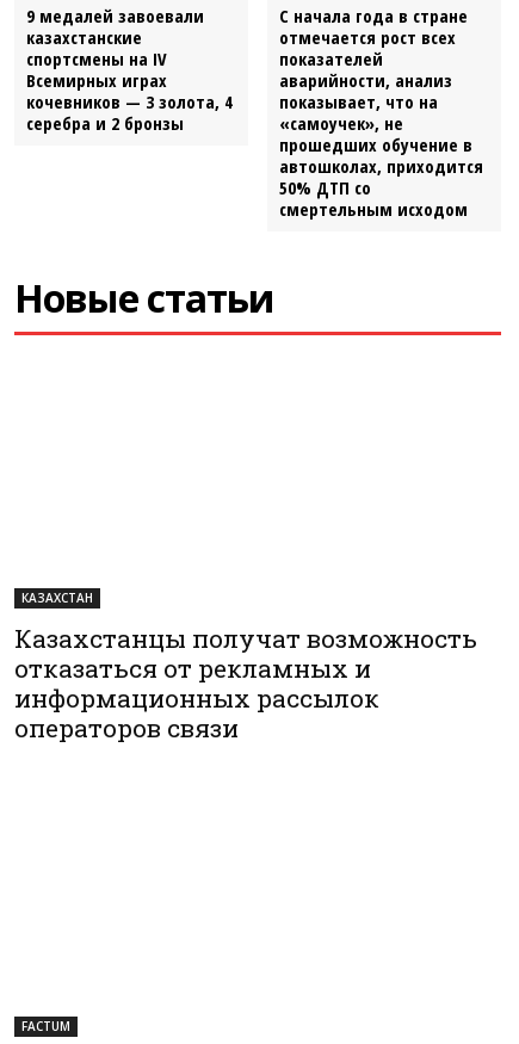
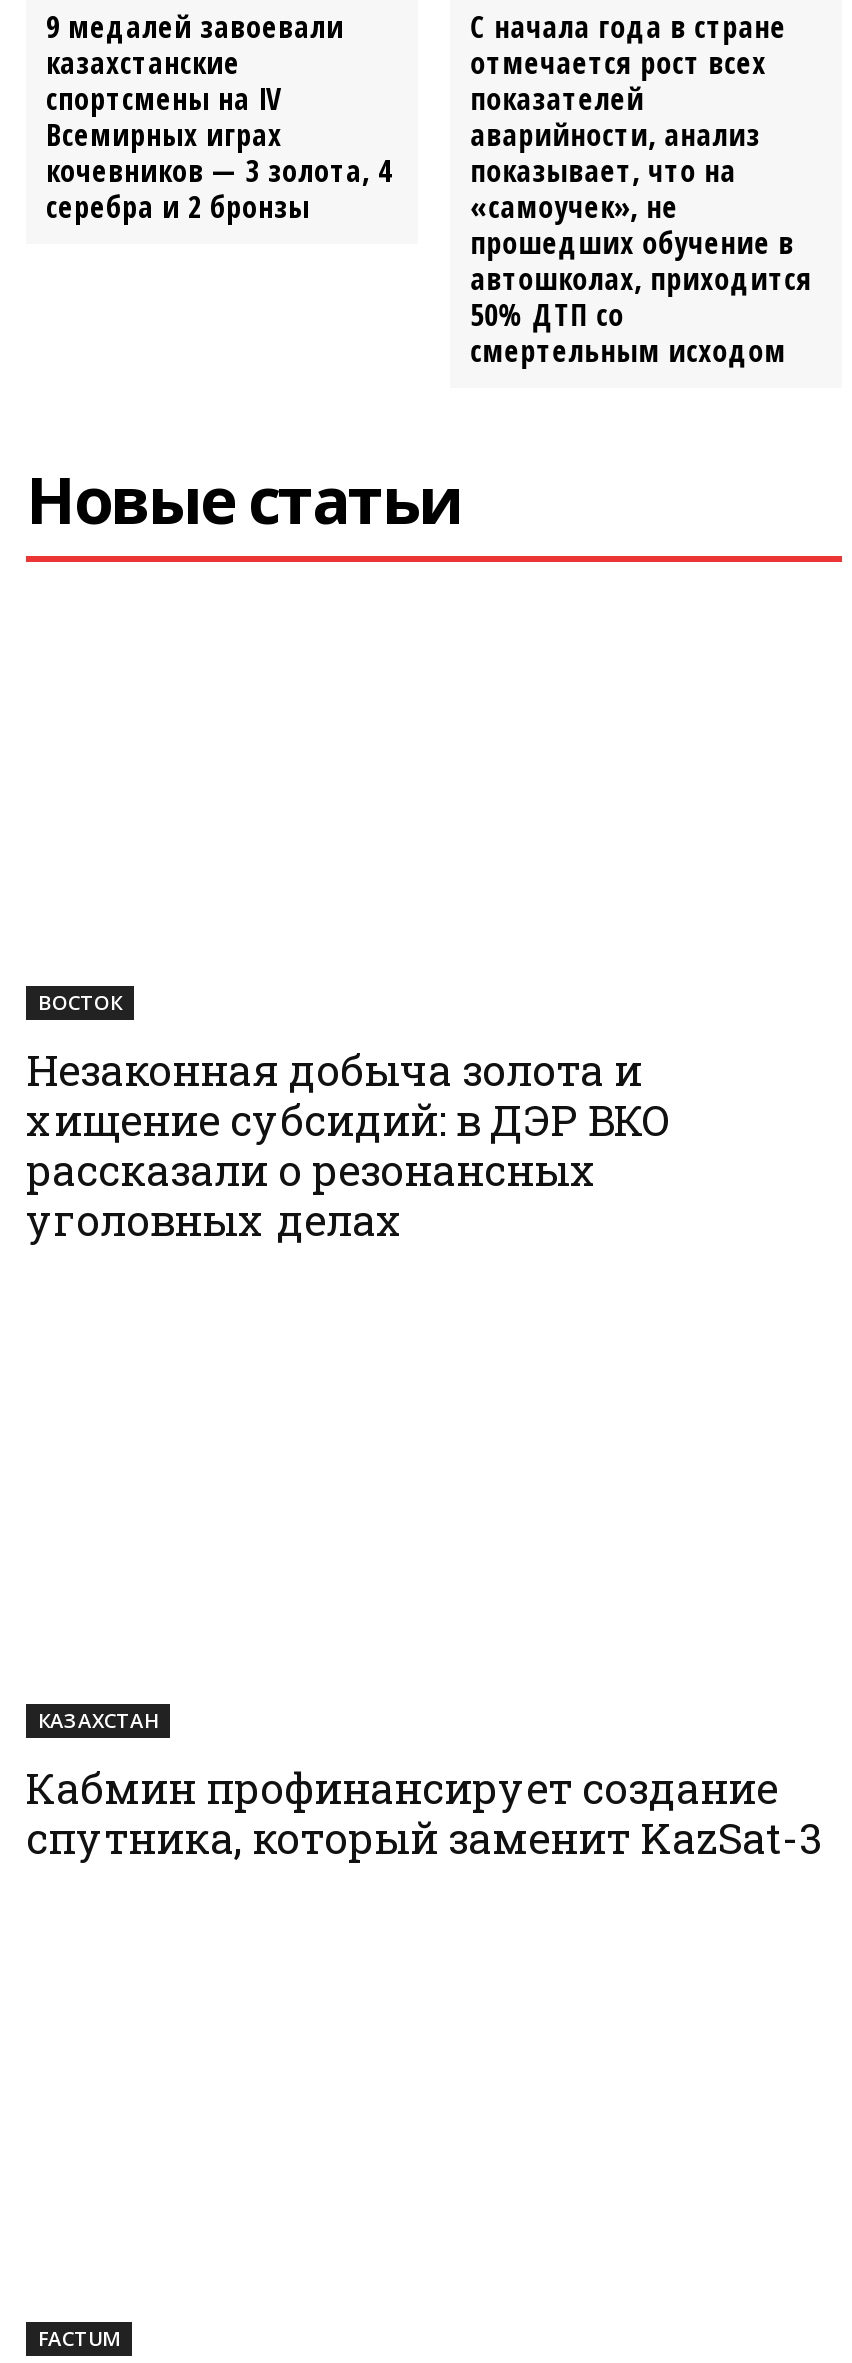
none -> [26,988,672,1248] ВОСТОК | Незаконная добыча золота и | хищение субсидий: в ДЭР ВКО | рассказали о резонансных | уголовных делах
moved [21,590,93,606] -> [38,1706,158,1734]: КАЗАХСТАН
[14,622,477,745] Казахстанцы получат возможность | отказаться от рекламных и | информационных рассылок | операторов связи -> [26,1760,822,1866] Кабмин профинансирует создание | спутника, который заменит KazSat-3

